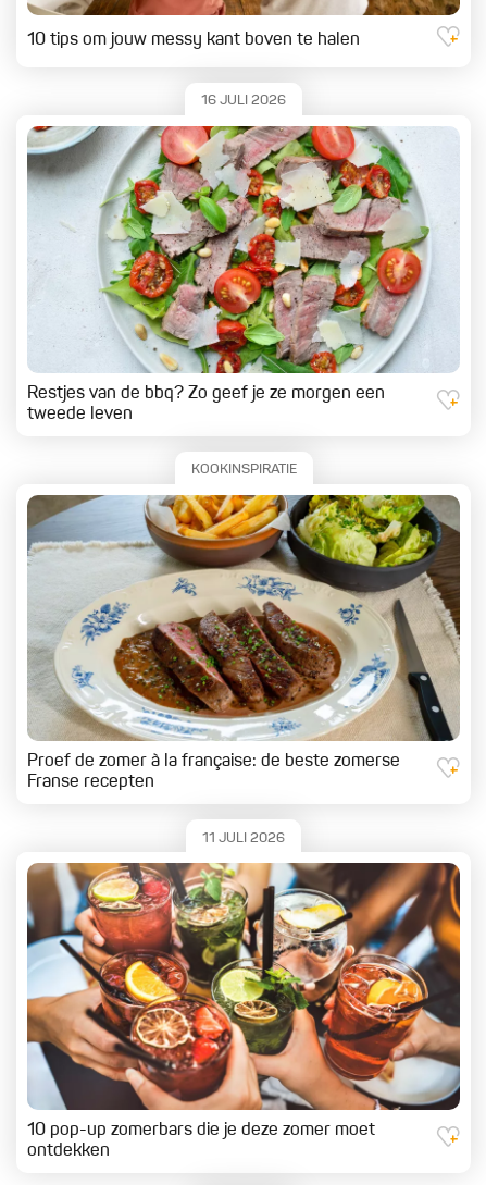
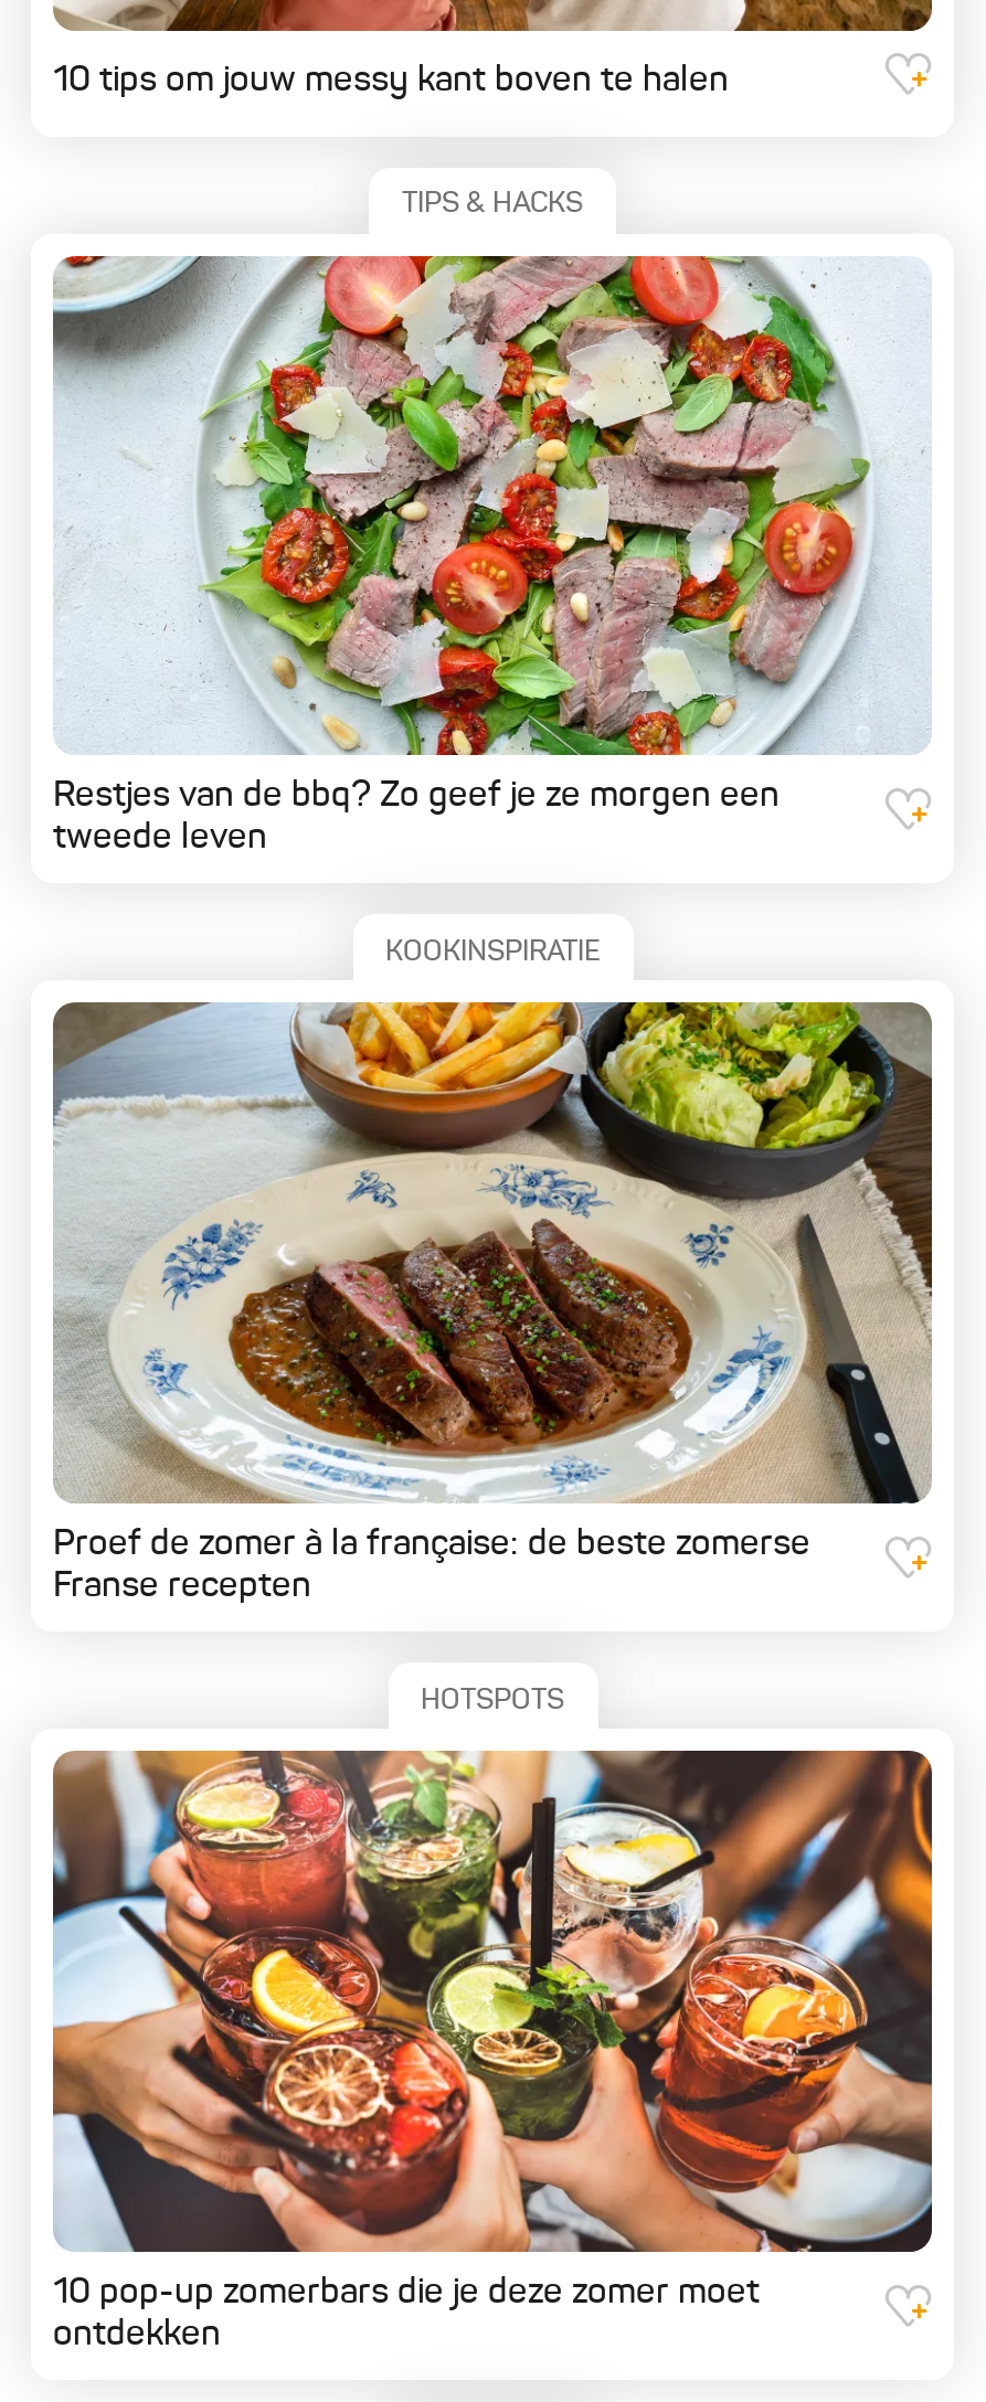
[201,94,286,108] 16 JULI 2026 -> [402,190,583,219] TIPS & HACKS
[202,831,285,845] 11 JULI 2026 -> [421,1686,564,1715] HOTSPOTS

